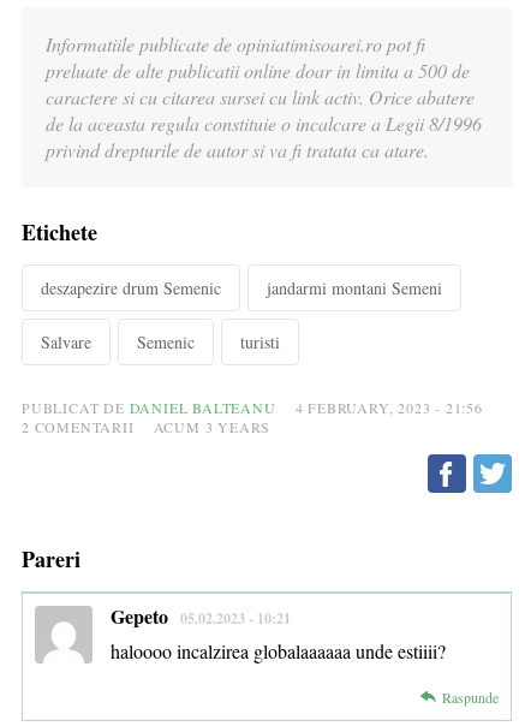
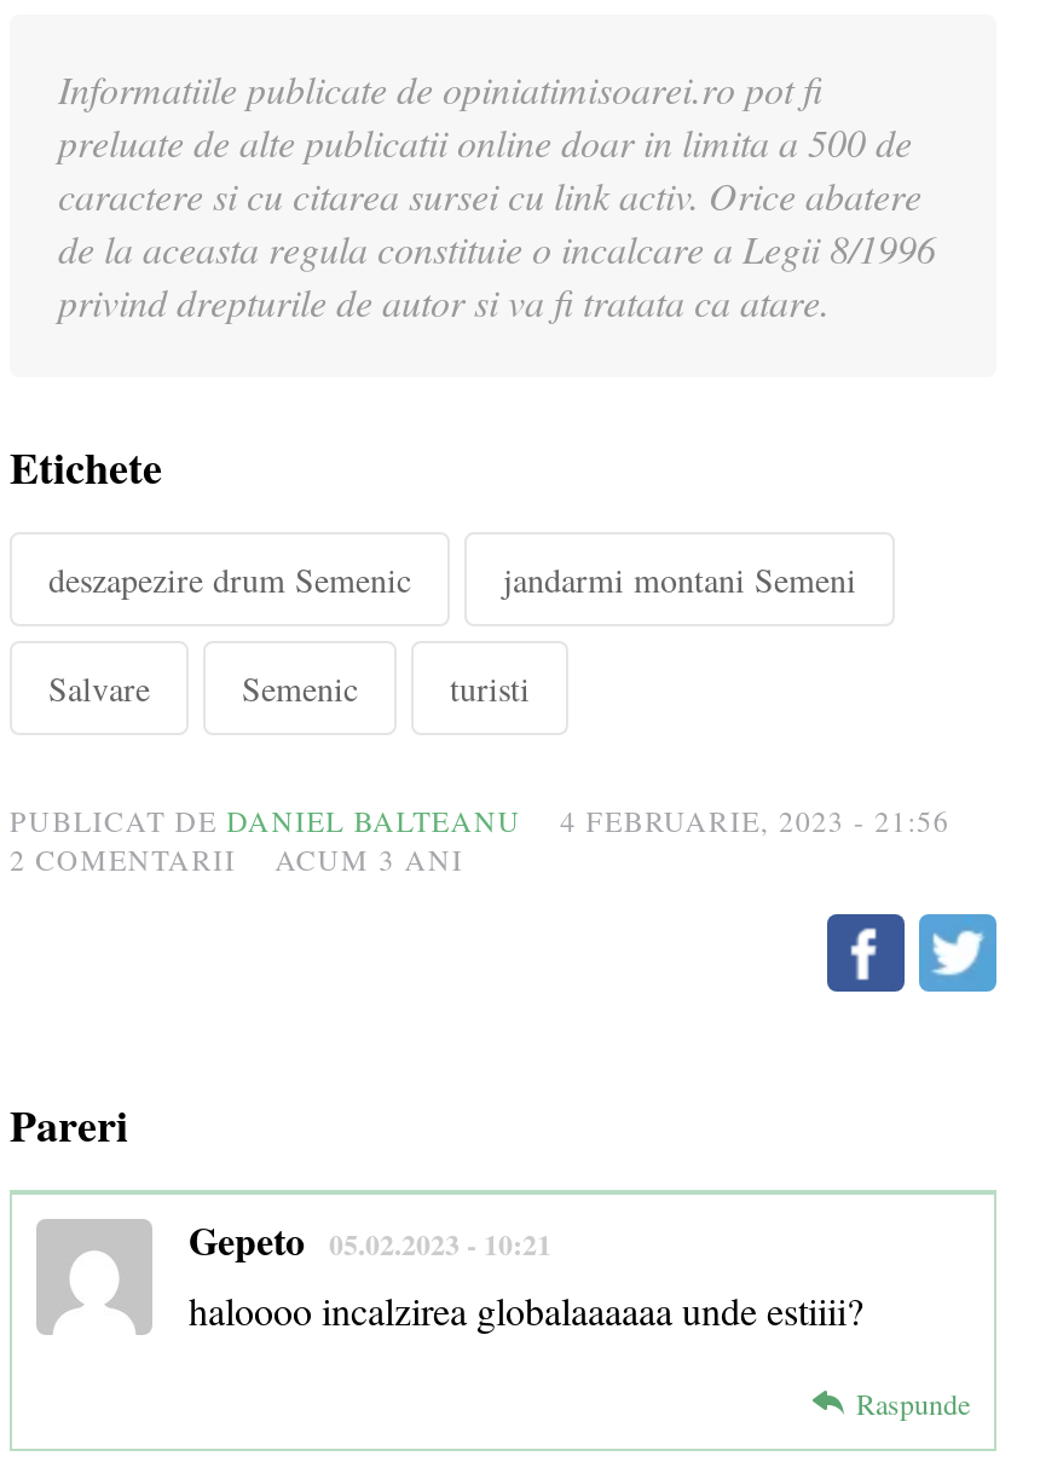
[22,398,483,417] PUBLICAT DE DANIEL BALTEANU 4 FEBRUARY, 2023 - 21:56 -> [10,801,950,839] PUBLICAT DE DANIEL BALTEANU 4 FEBRUARIE, 2023 - 21:56
[22,417,271,436] 2 COMENTARII ACUM 3 YEARS -> [10,839,463,878] 2 COMENTARII ACUM 3 ANI

